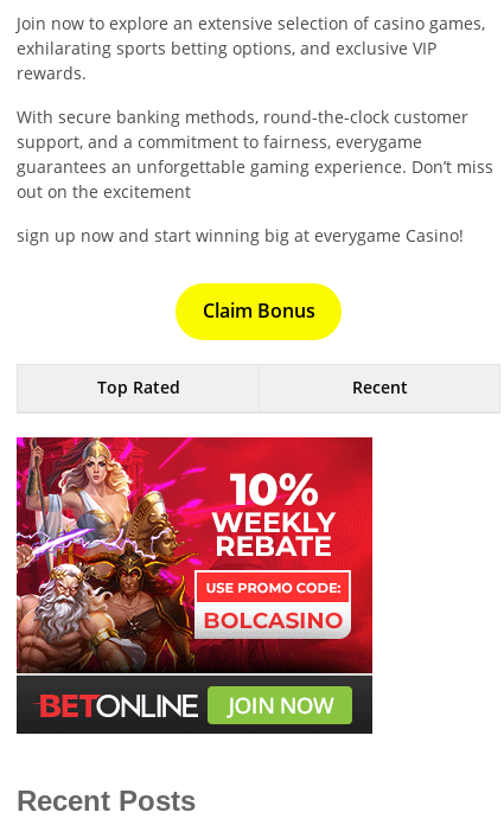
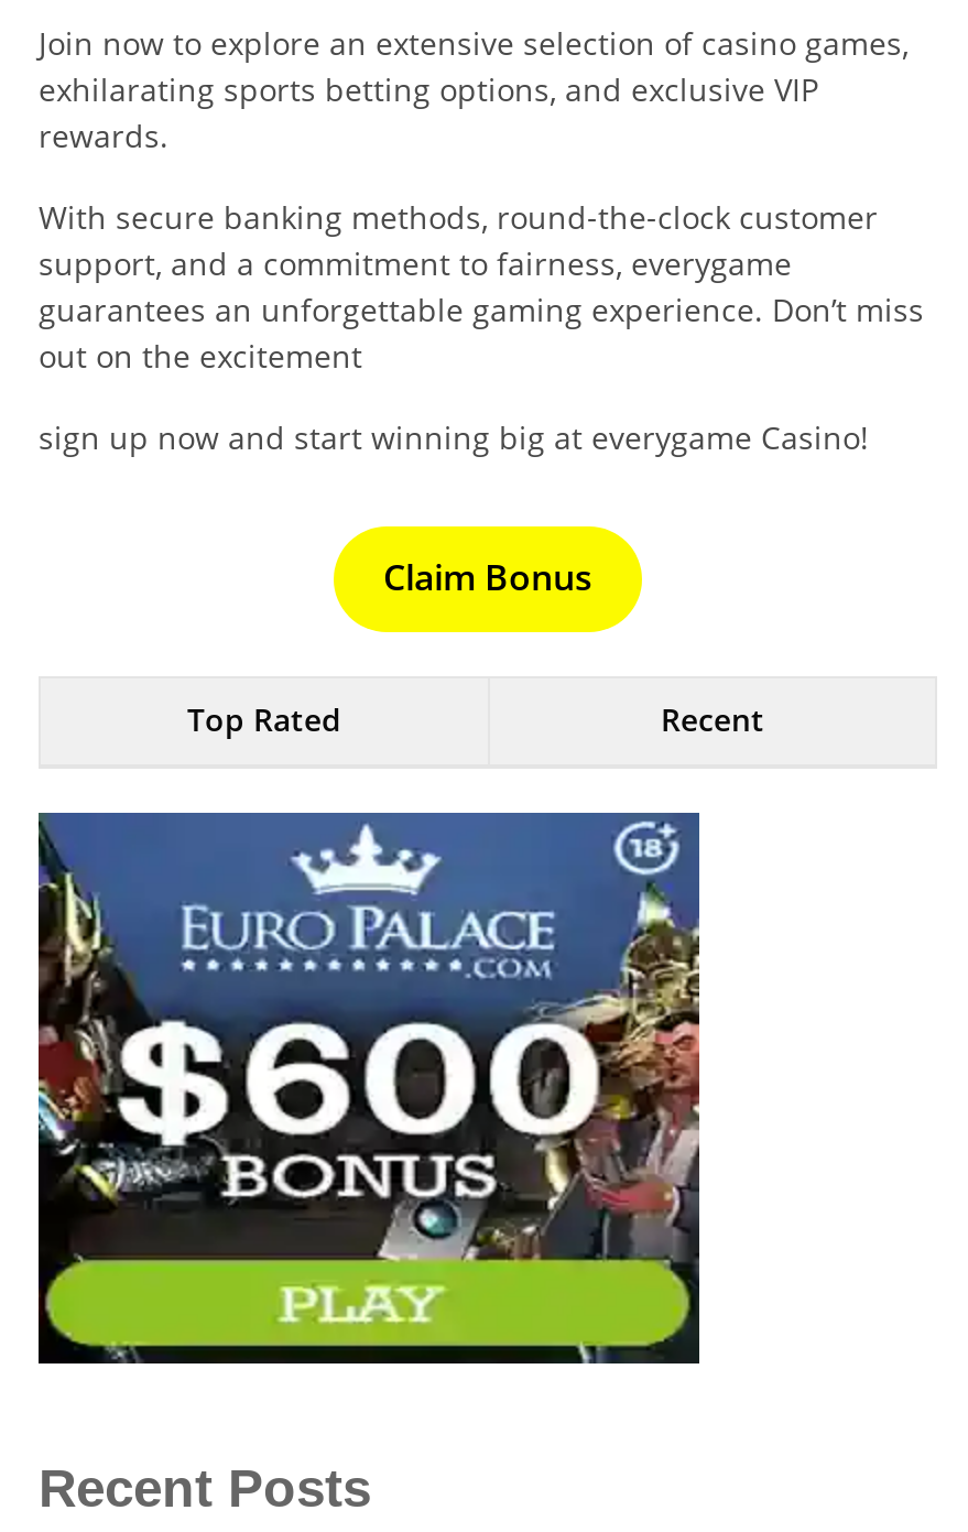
[15,436,374,734] [image] -> [36,811,701,1363] [image]

